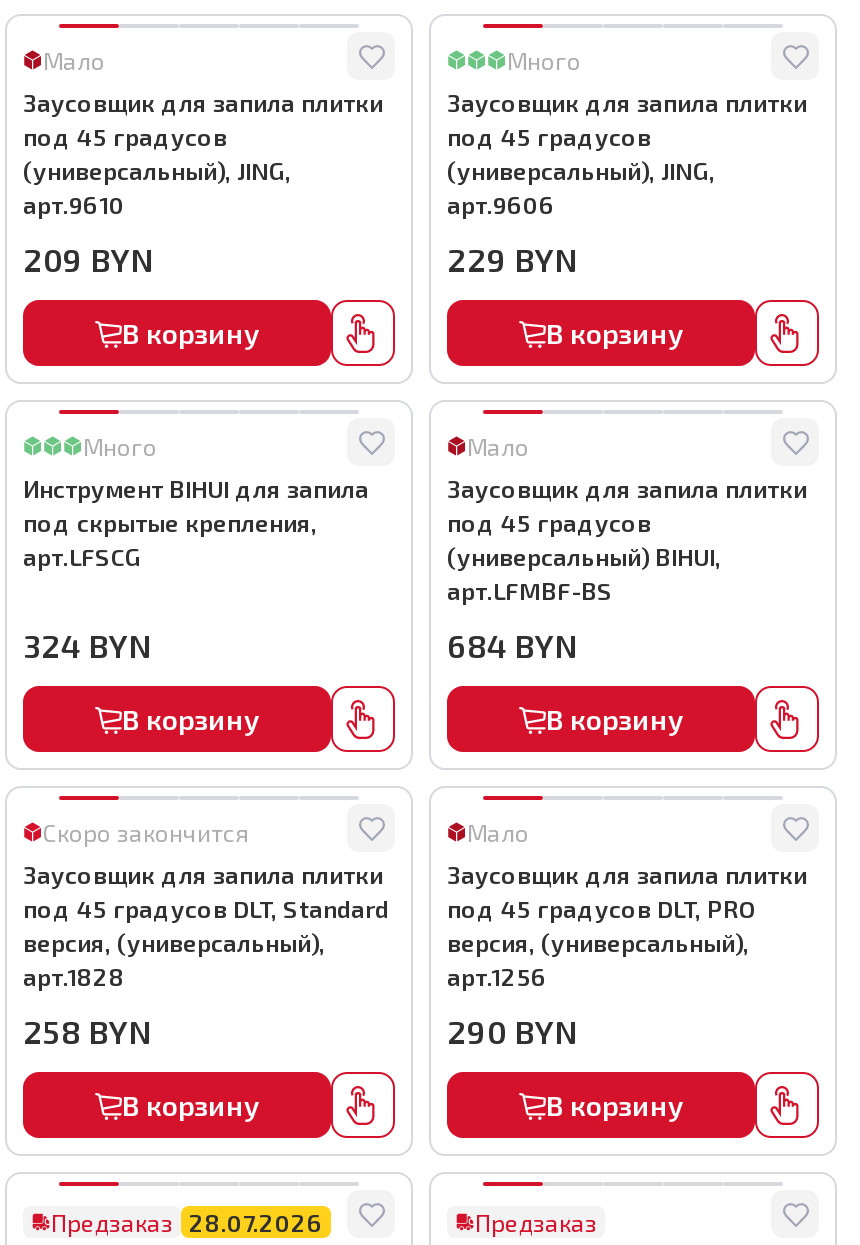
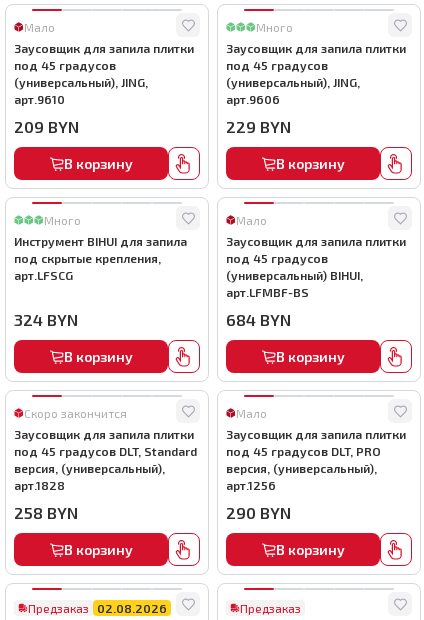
[51,1208,323,1236] Предзаказ 28.07.2026 -> [28,601,167,615] Предзаказ 02.08.2026

